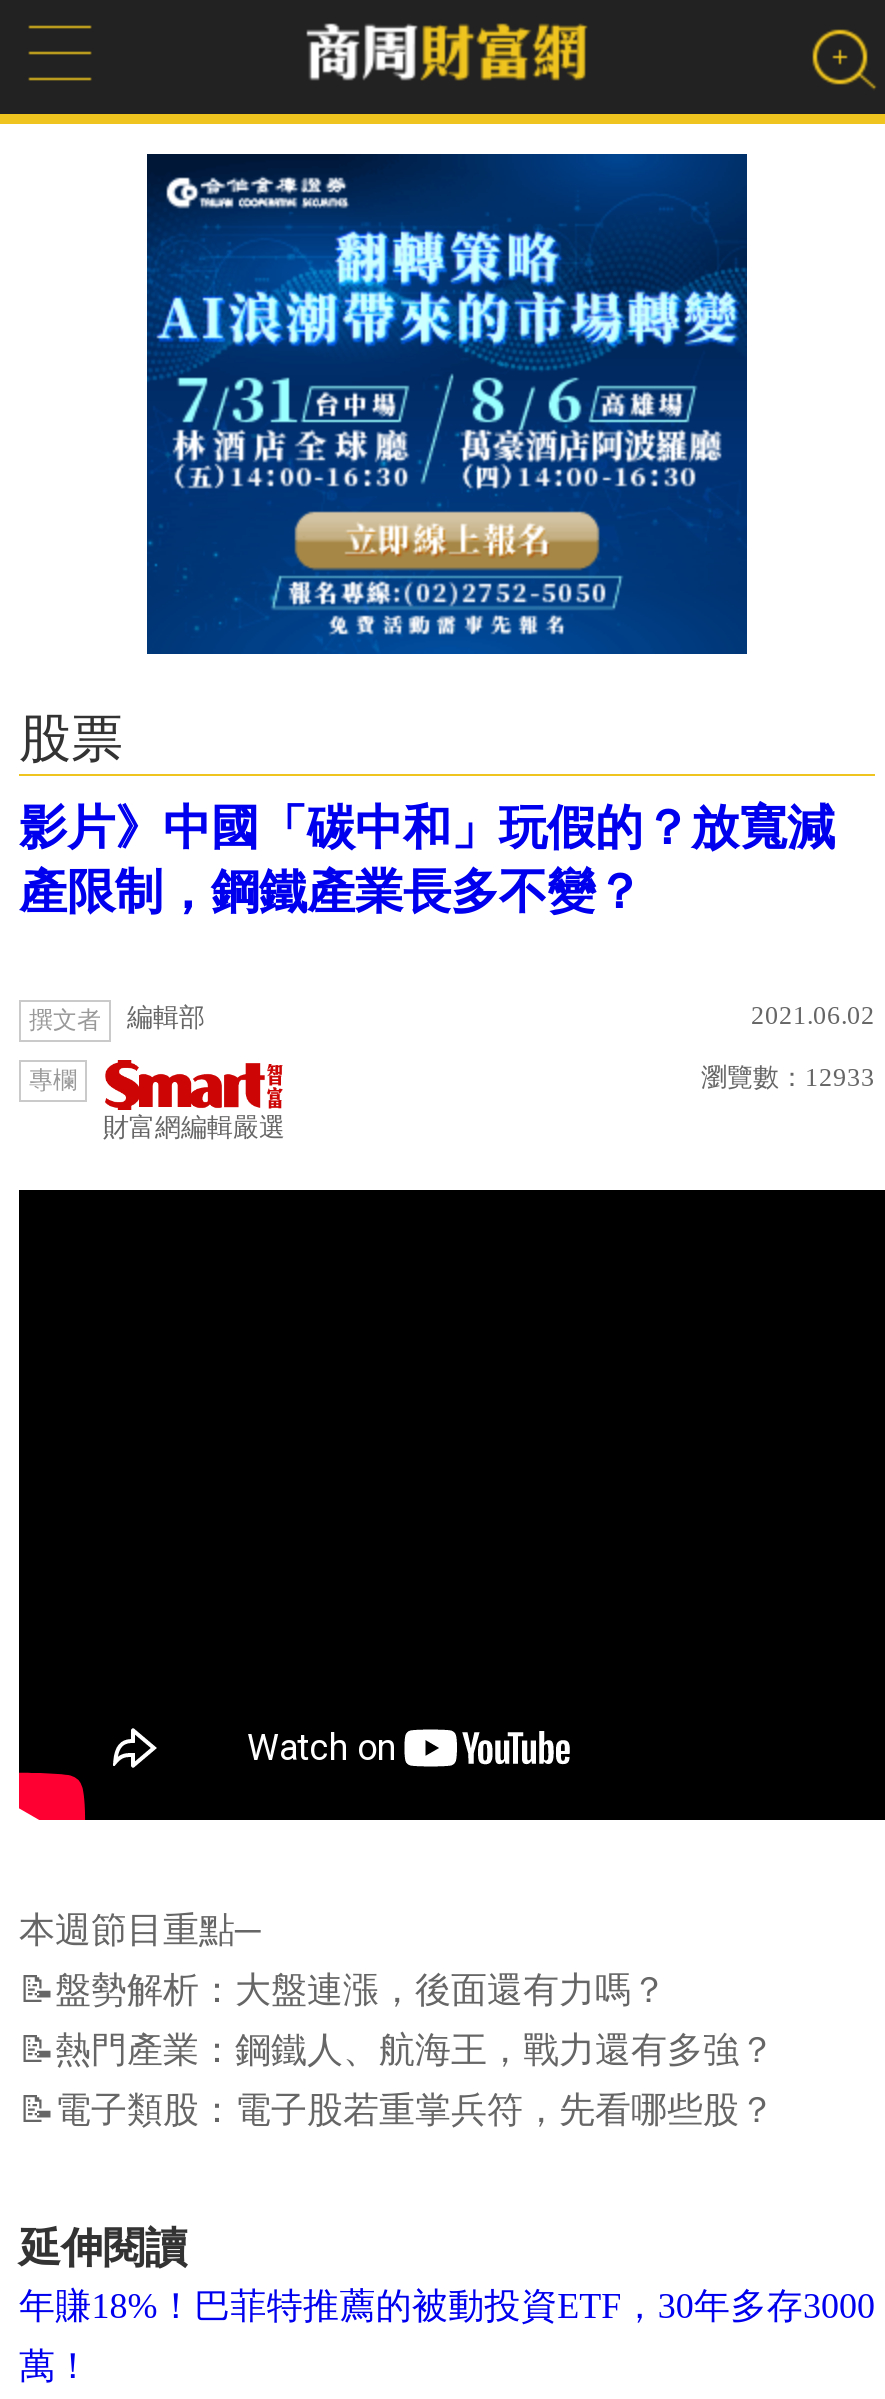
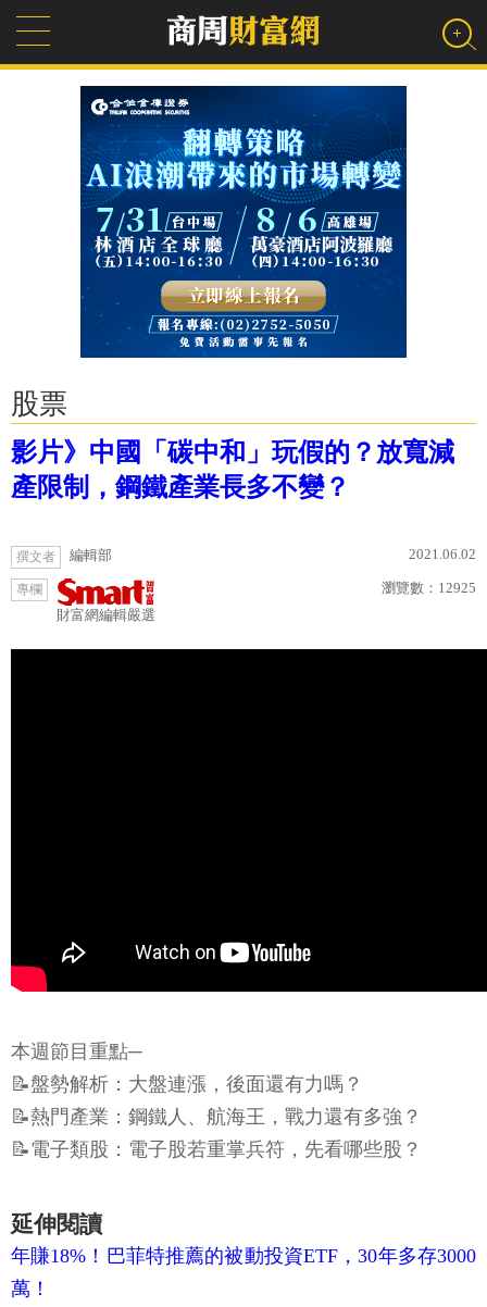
[701,1062,875,1092] 瀏覽數：12933 -> [382,580,476,596] 瀏覽數：12925

